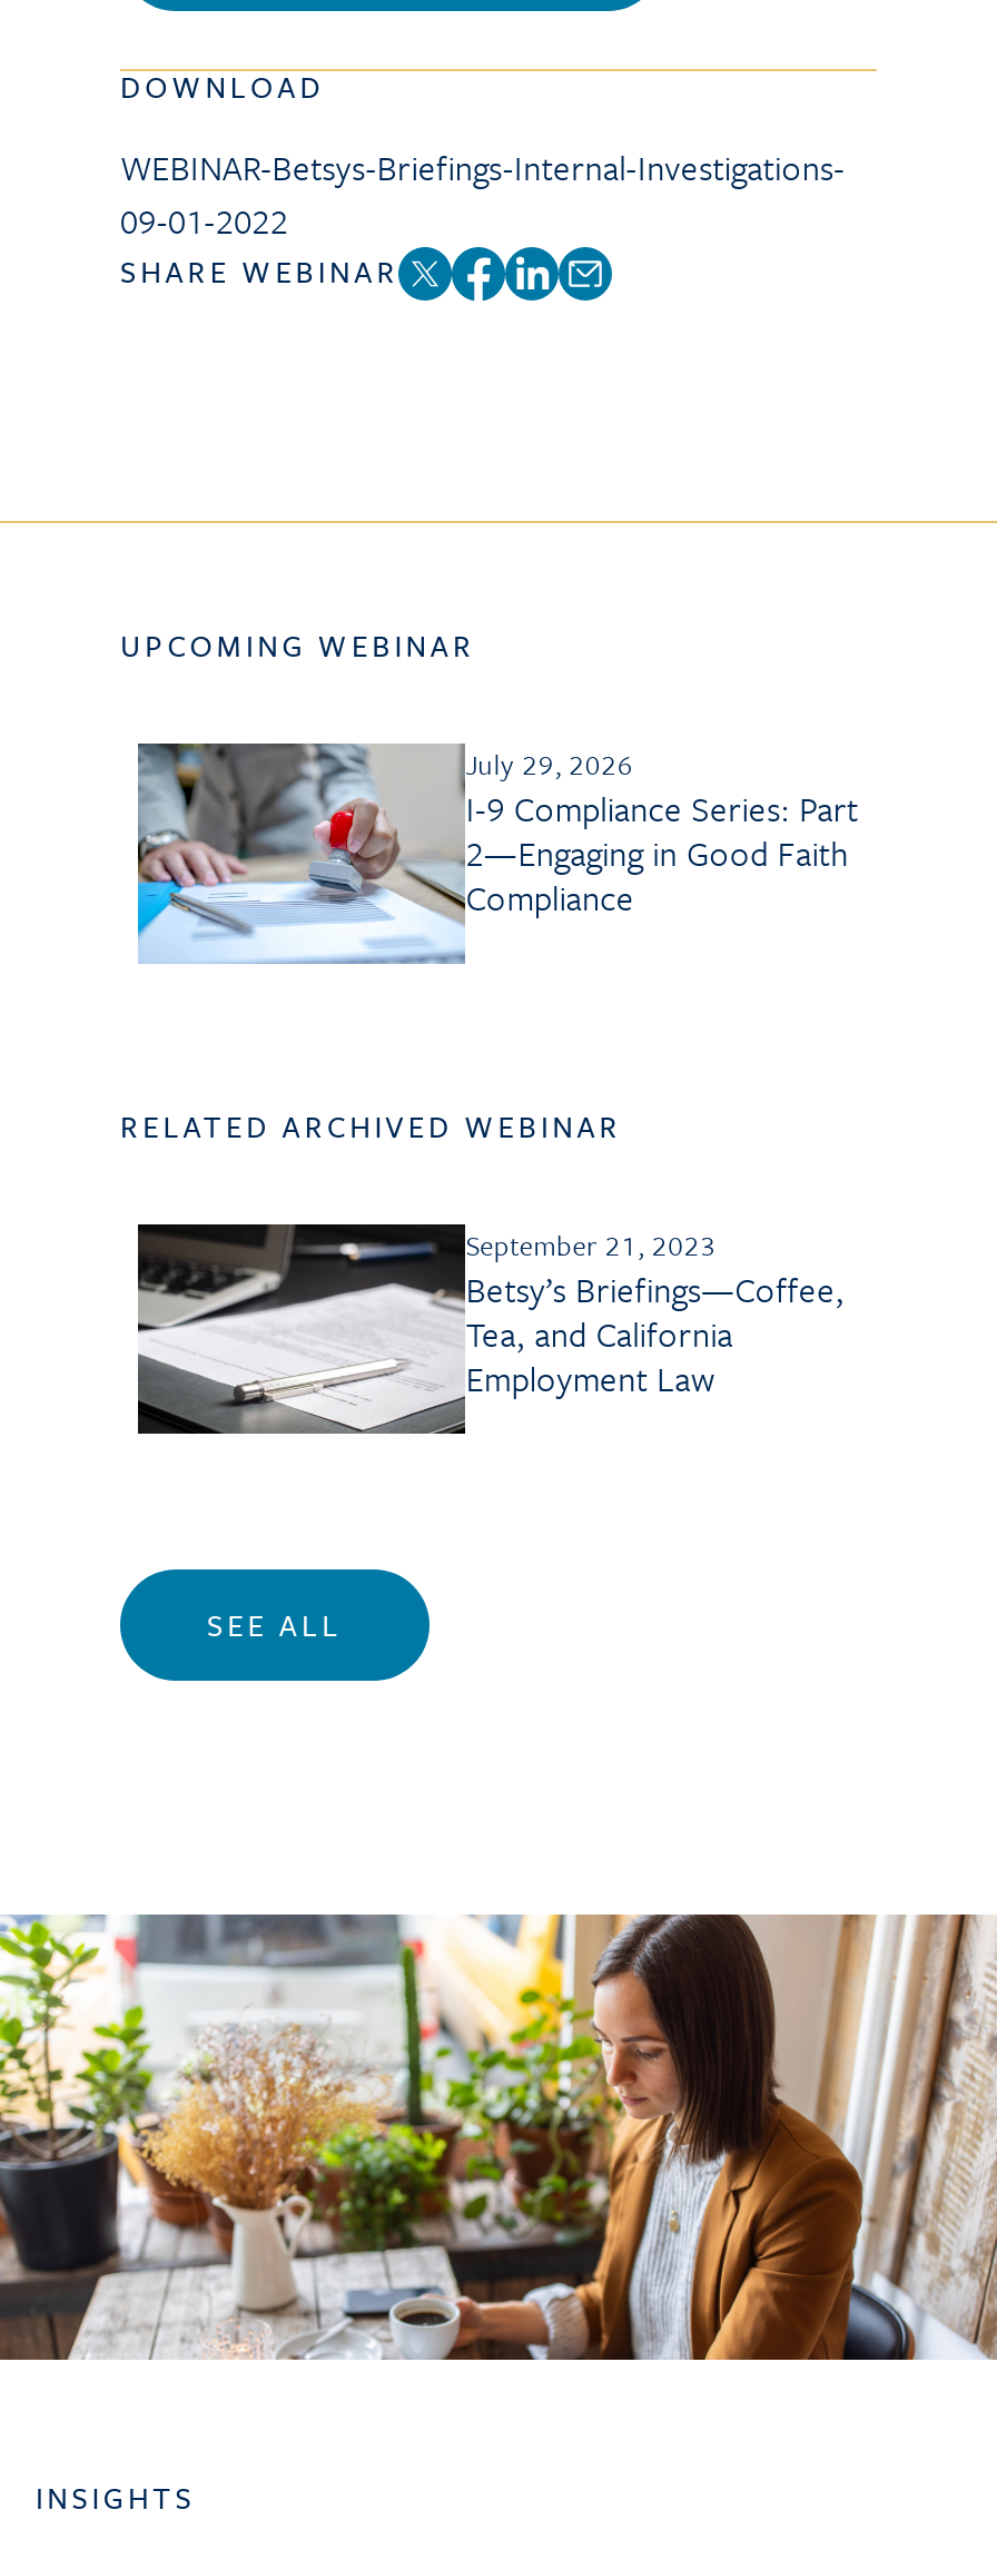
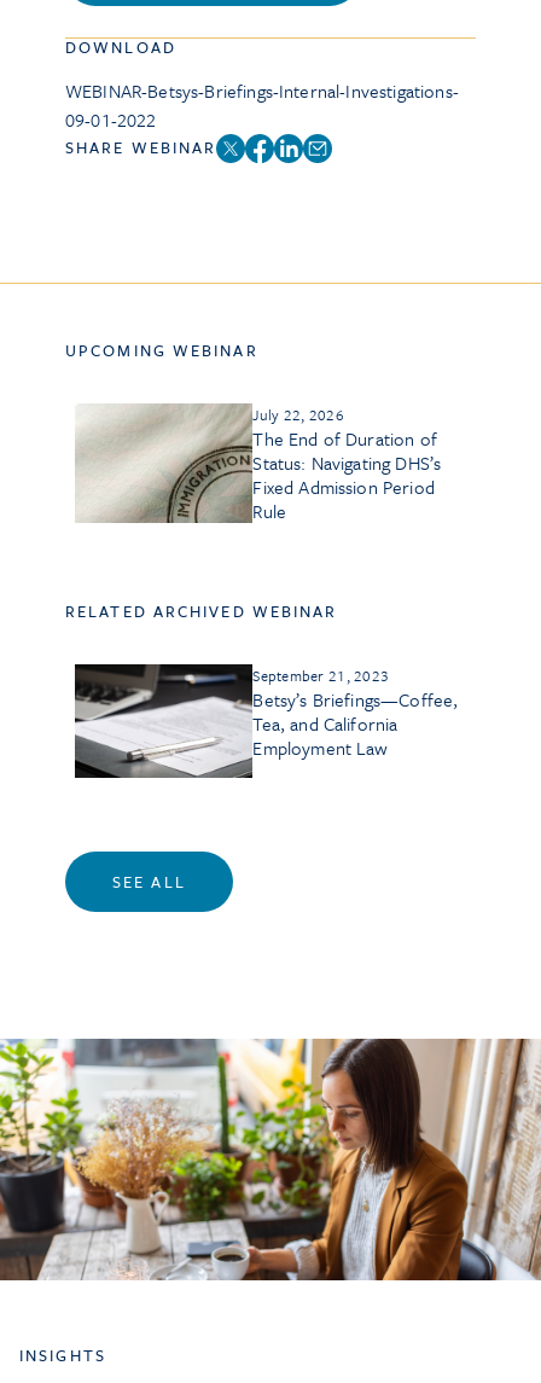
[136,741,858,964] [image] | July 29, 2026 | I-9 Compliance Series: Part | 2—Engaging in Good Faith | Compliance -> [75,403,441,524] [image] | July 22, 2026 | The End of Duration of | Status: Navigating DHS’s | Fixed Admission Period | Rule

